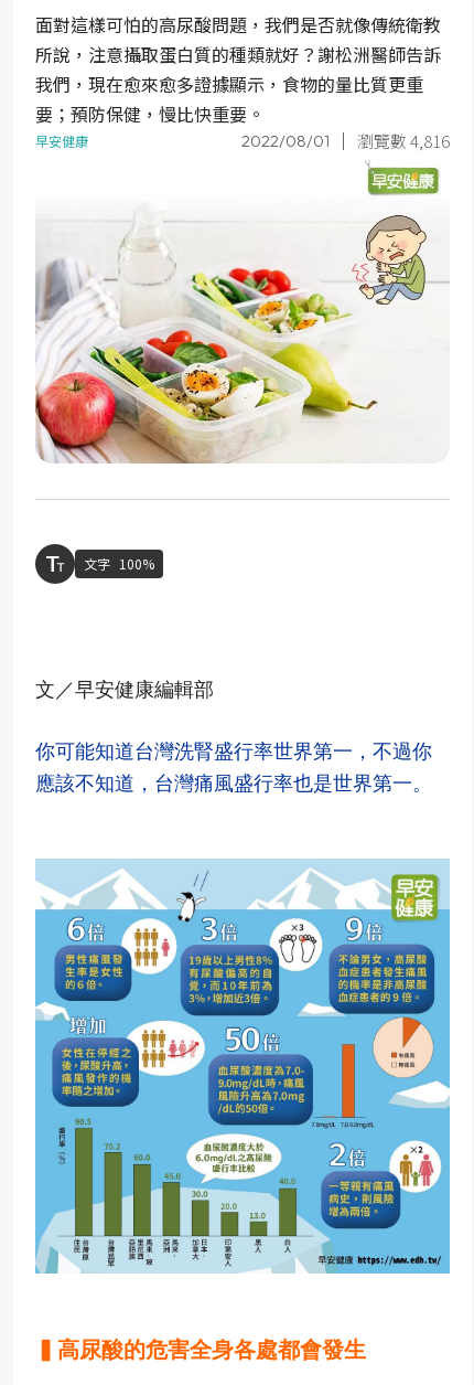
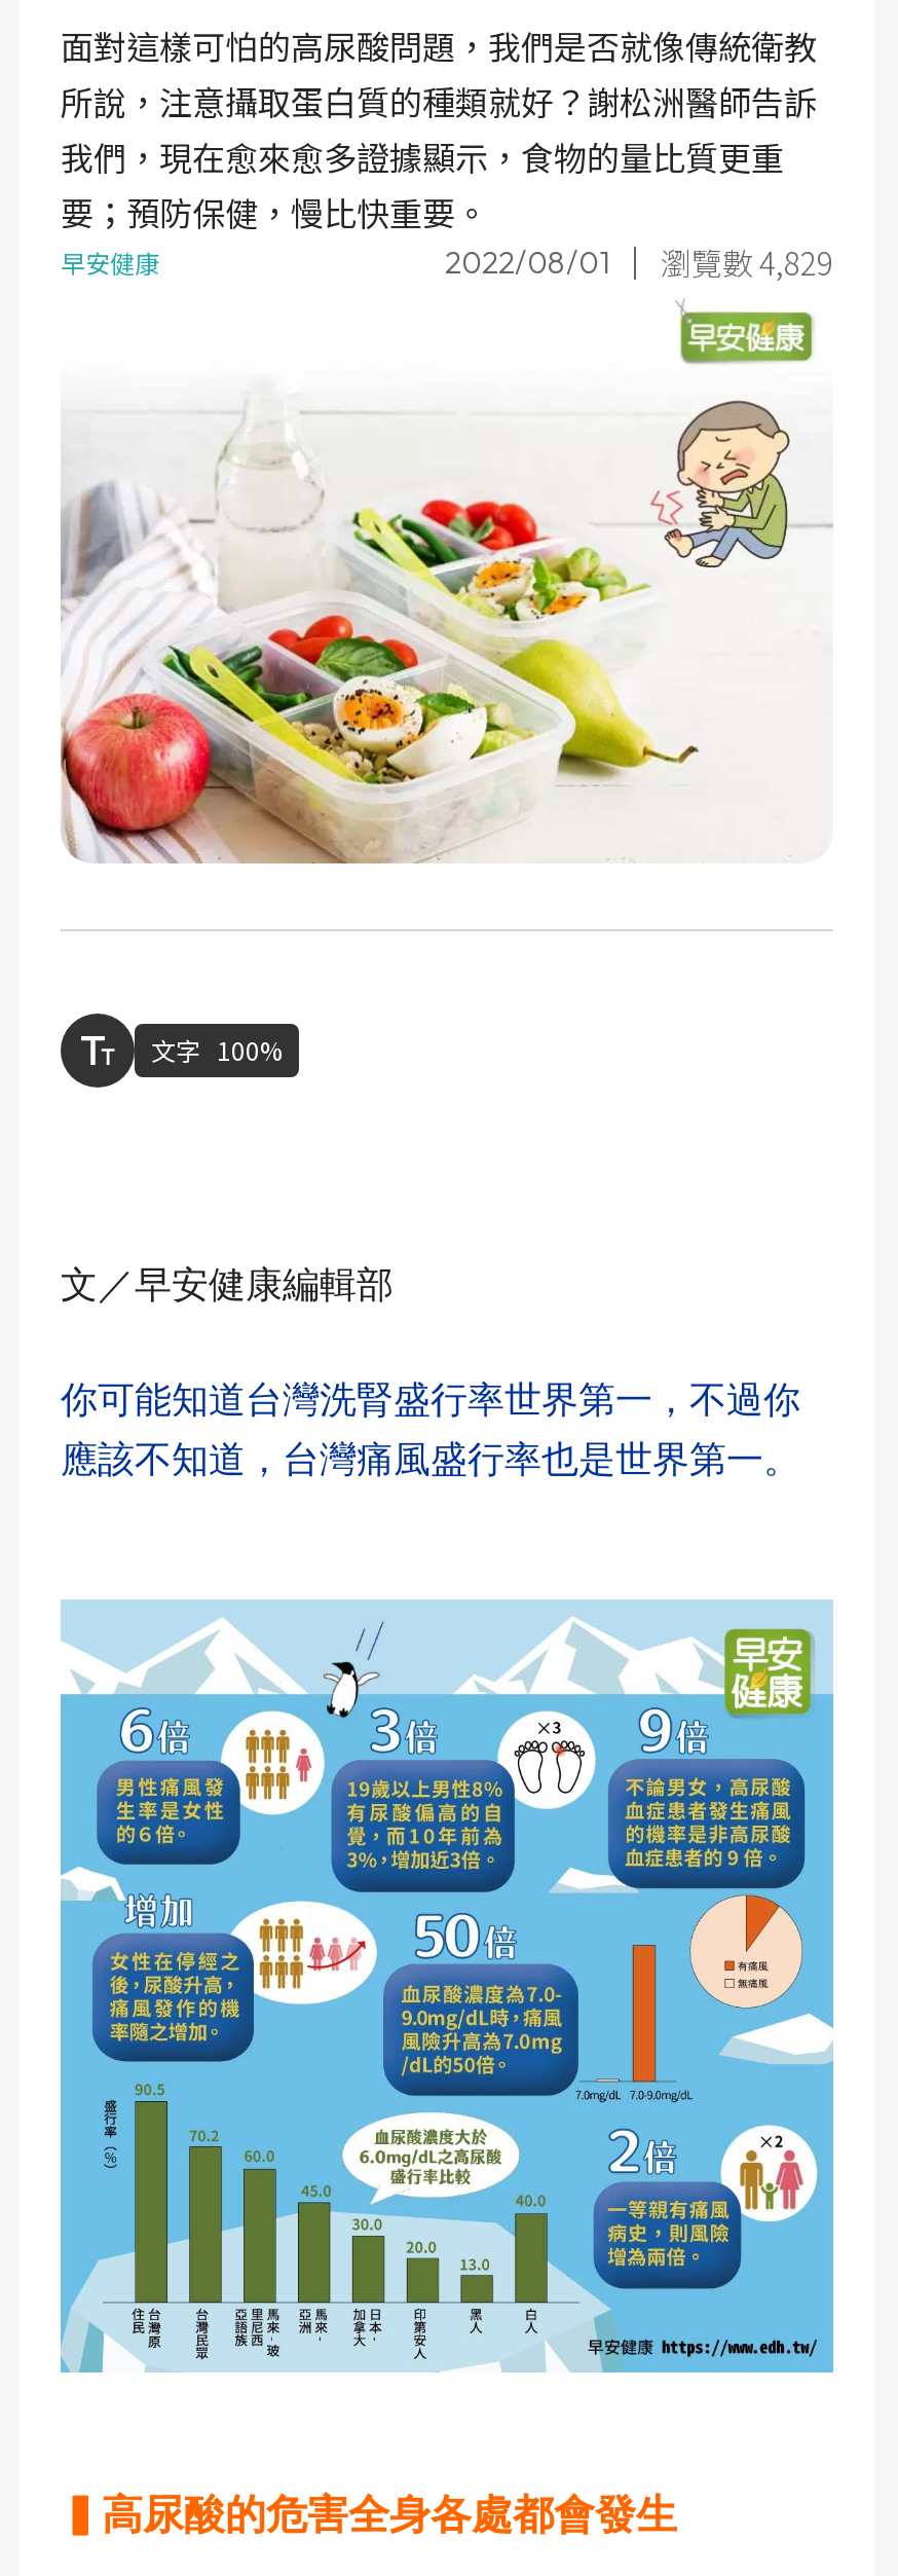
[241,129,450,152] 2022/08/01 瀏覽數 4,816 -> [445,241,833,284] 2022/08/01 瀏覽數 4,829

